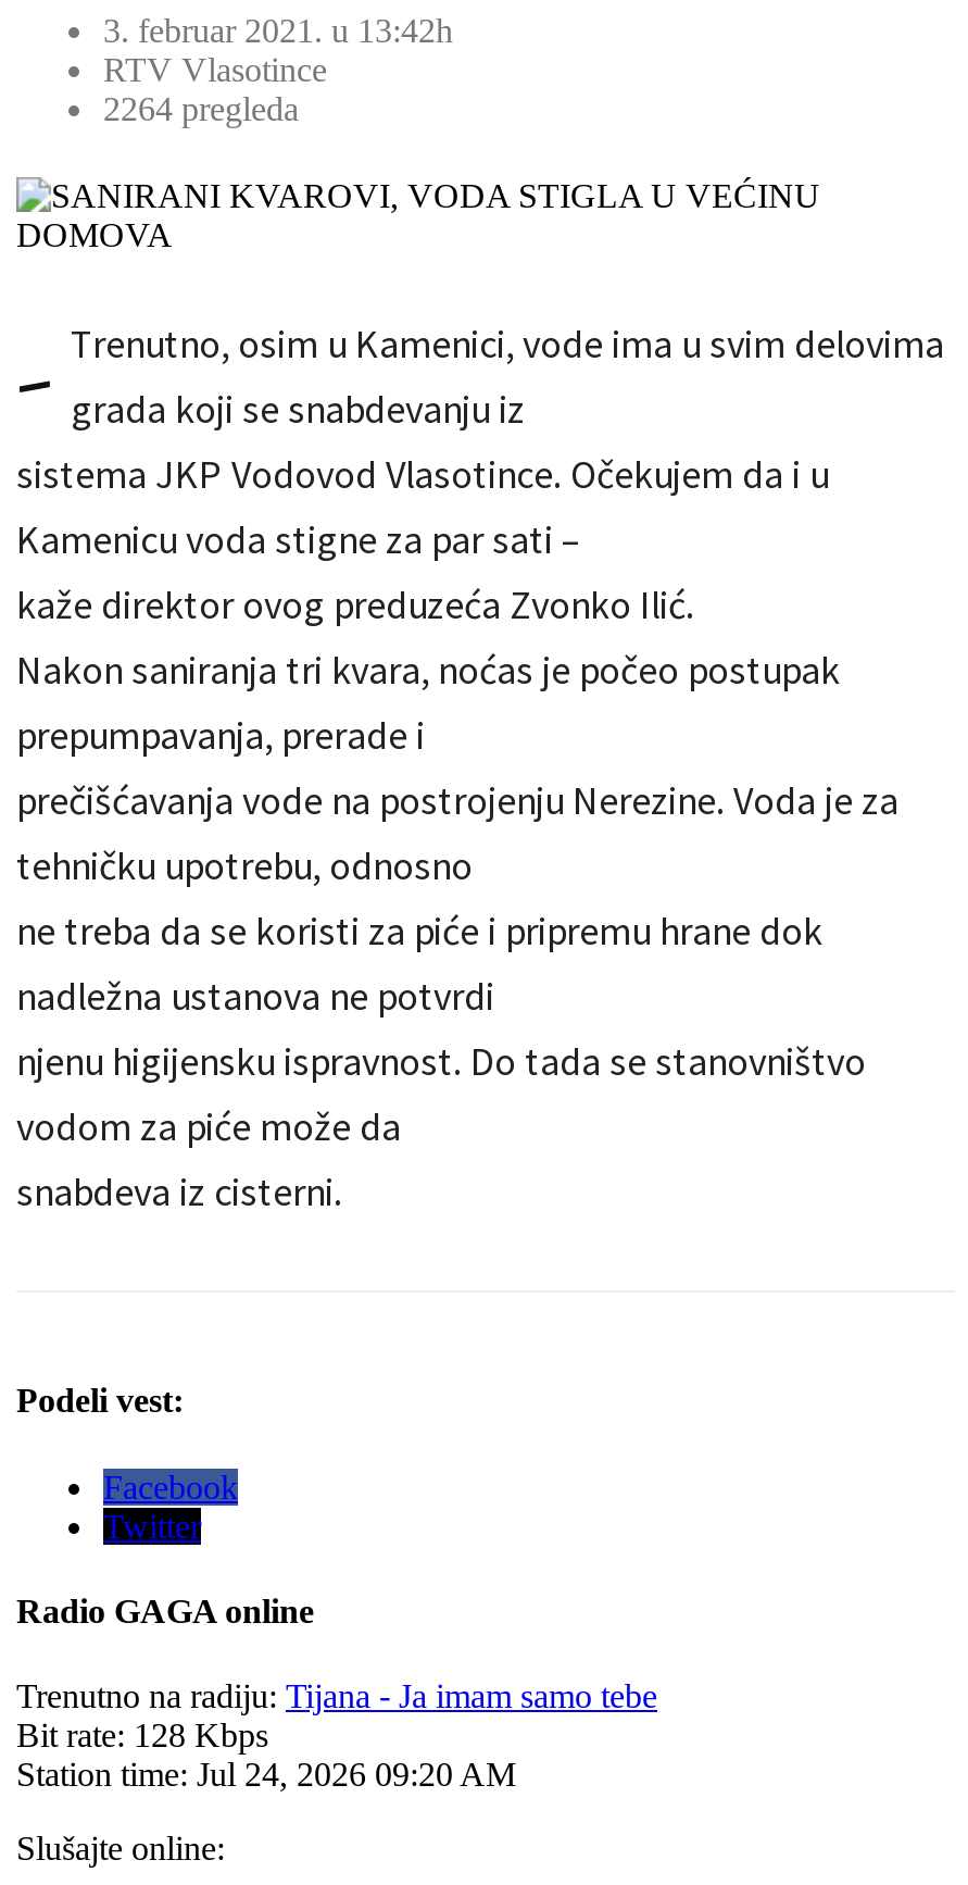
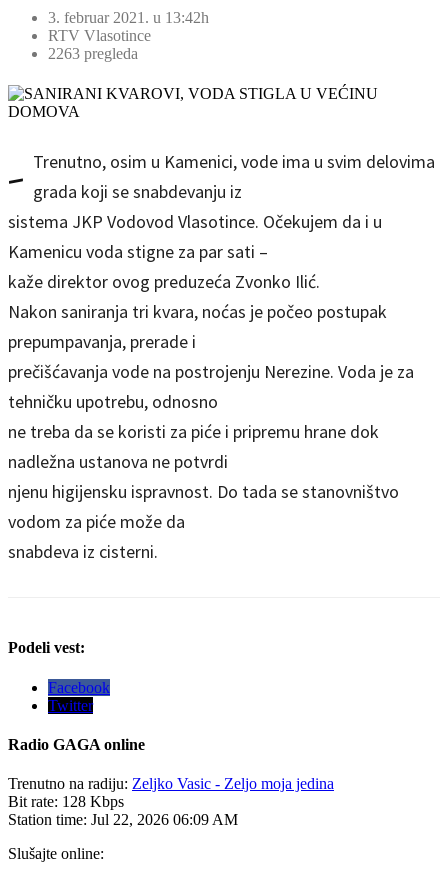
[103,90,299,127] 2264 pregleda -> [48,45,138,62] 2263 pregleda
[16,1678,657,1715] Trenutno na radiju: Tijana - Ja imam samo tebe -> [8,775,334,792] Trenutno na radiju: Zeljko Vasic - Zeljo moja jedina
[16,1756,516,1793] Station time: Jul 24, 2026 09:20 AM -> [8,811,238,828] Station time: Jul 22, 2026 06:09 AM

